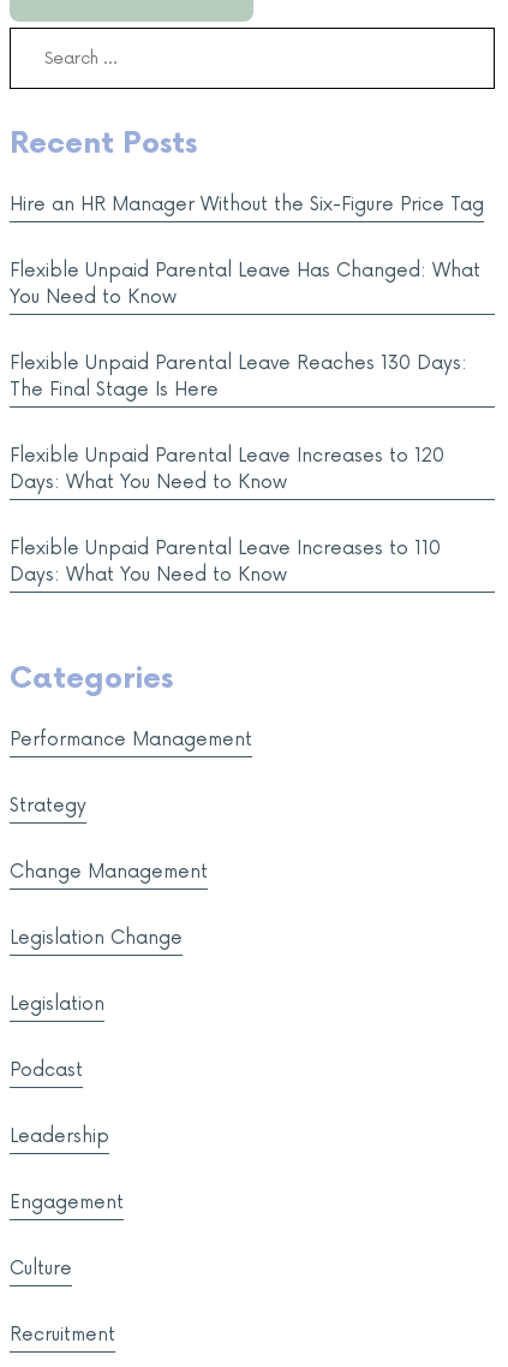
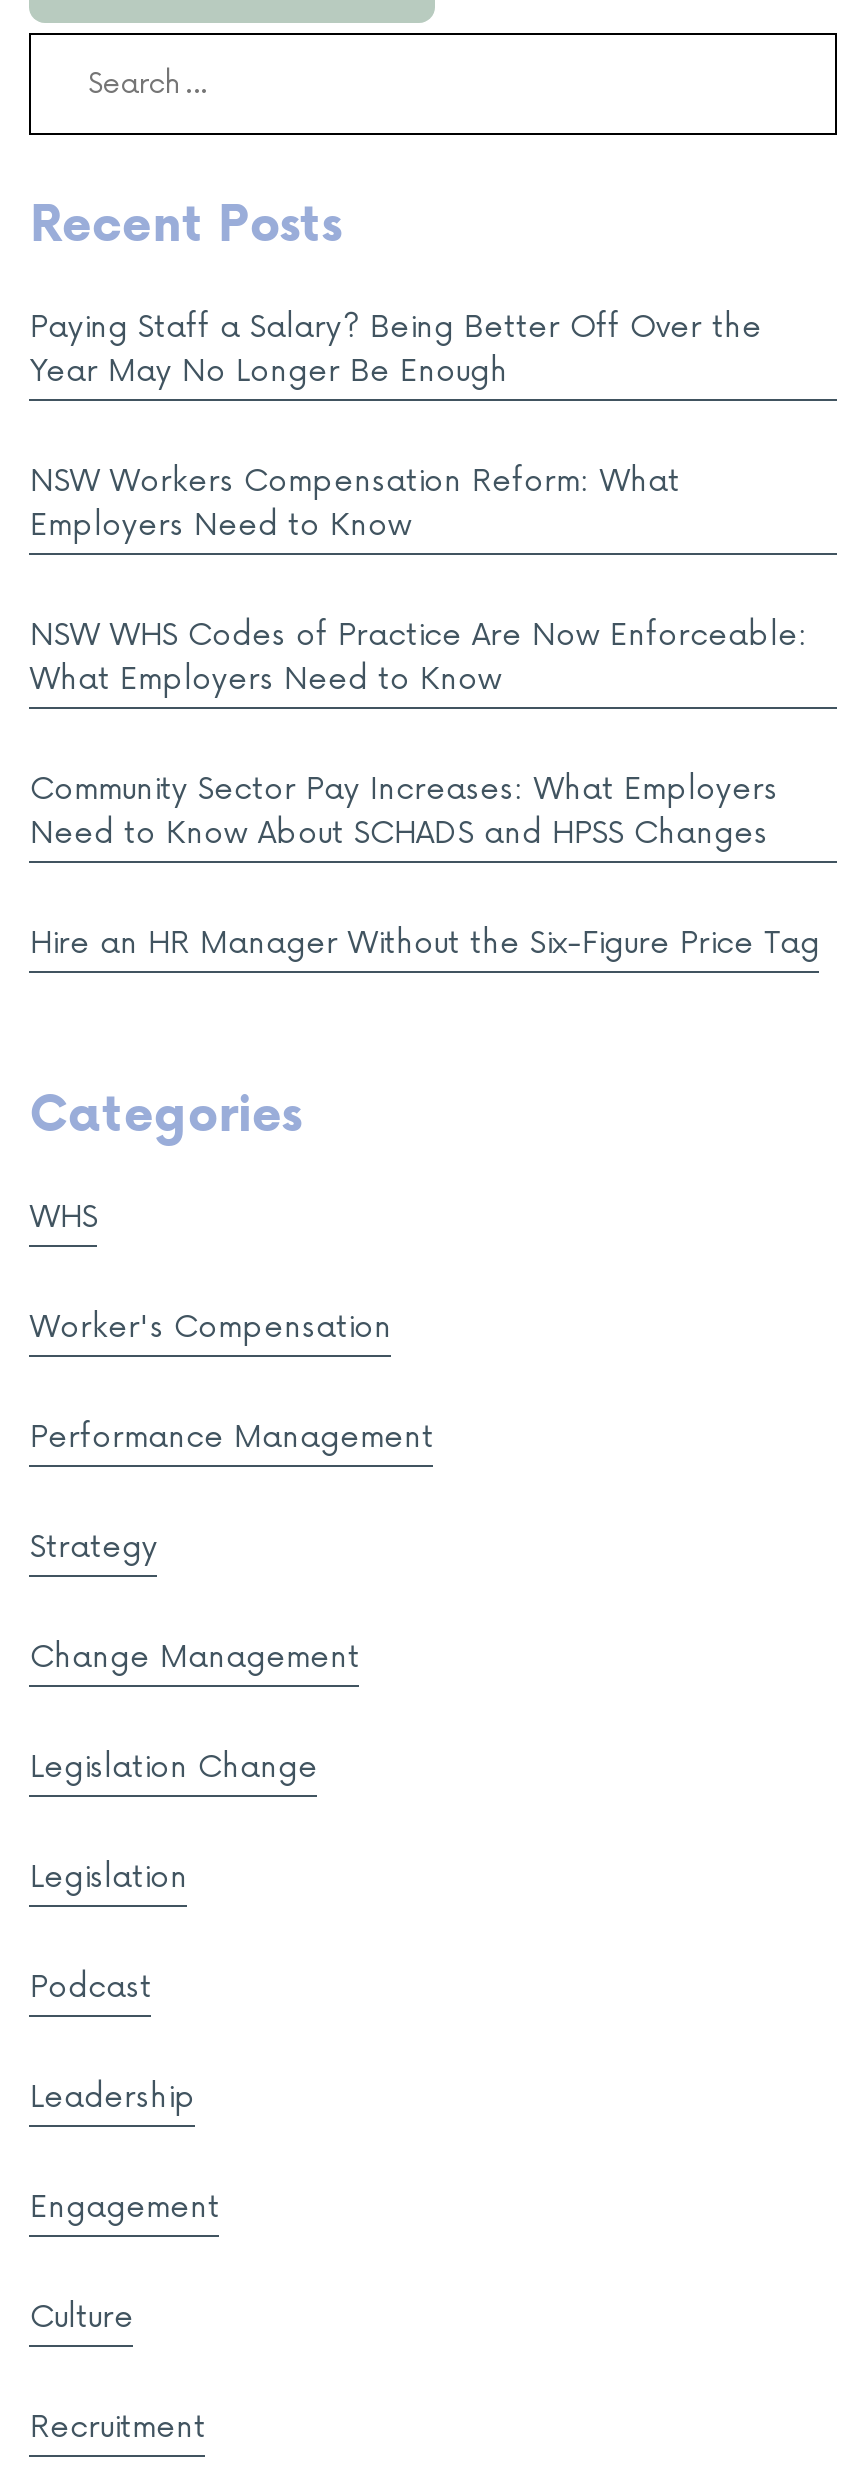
none -> [30,309,808,851] Paying Staff a Salary? Being Better Off Over the | Year May No Longer Be Enough | NSW Workers Compensation Reform: What | Employers Need to Know | NSW WHS Codes of Practice Are Now Enforceable: | What Employers Need to Know | Community Sector Pay Increases: What Employers | Need to Know About SCHADS and HPSS Changes
moved [10,194,484,215] -> [30,925,820,961]: Hire an HR Manager Without the Six-Figure Price Tag
[10,260,481,586] Flexible Unpaid Parental Leave Has Changed: What | You Need to Know | Flexible Unpaid Parental Leave Reaches 130 Days: | The Final Stage Is Here | Flexible Unpaid Parental Leave Increases to 120 | Days: What You Need to Know | Flexible Unpaid Parental Leave Increases to 110 | Days: What You Need to Know -> none
none -> [30,1199,392,1345] WHS | Worker's Compensation

